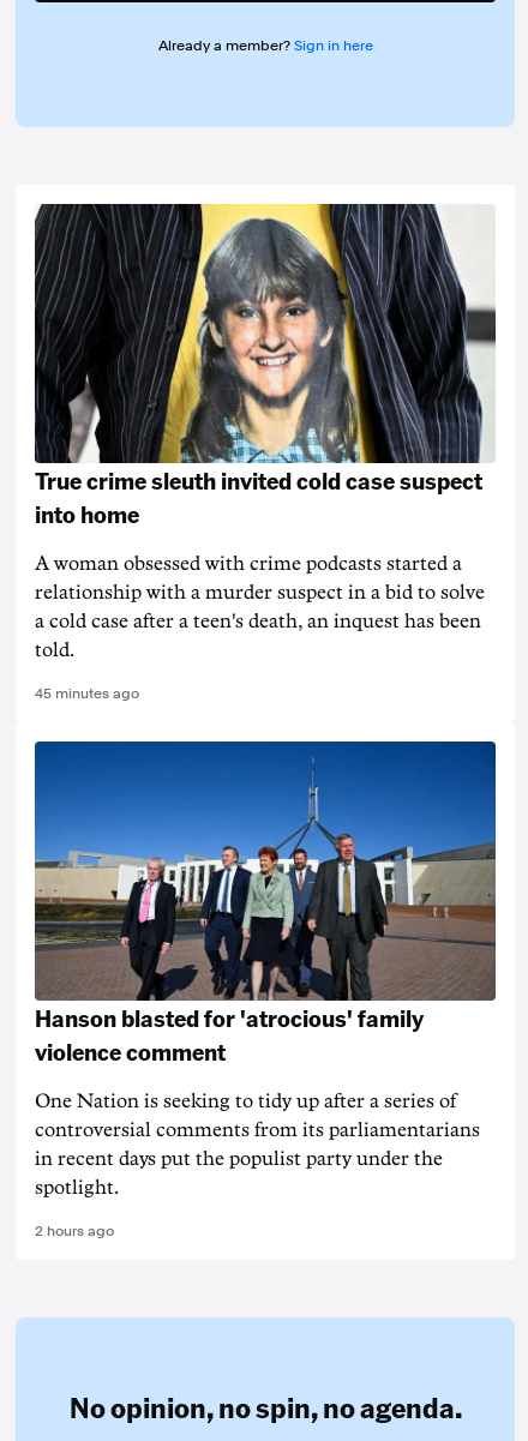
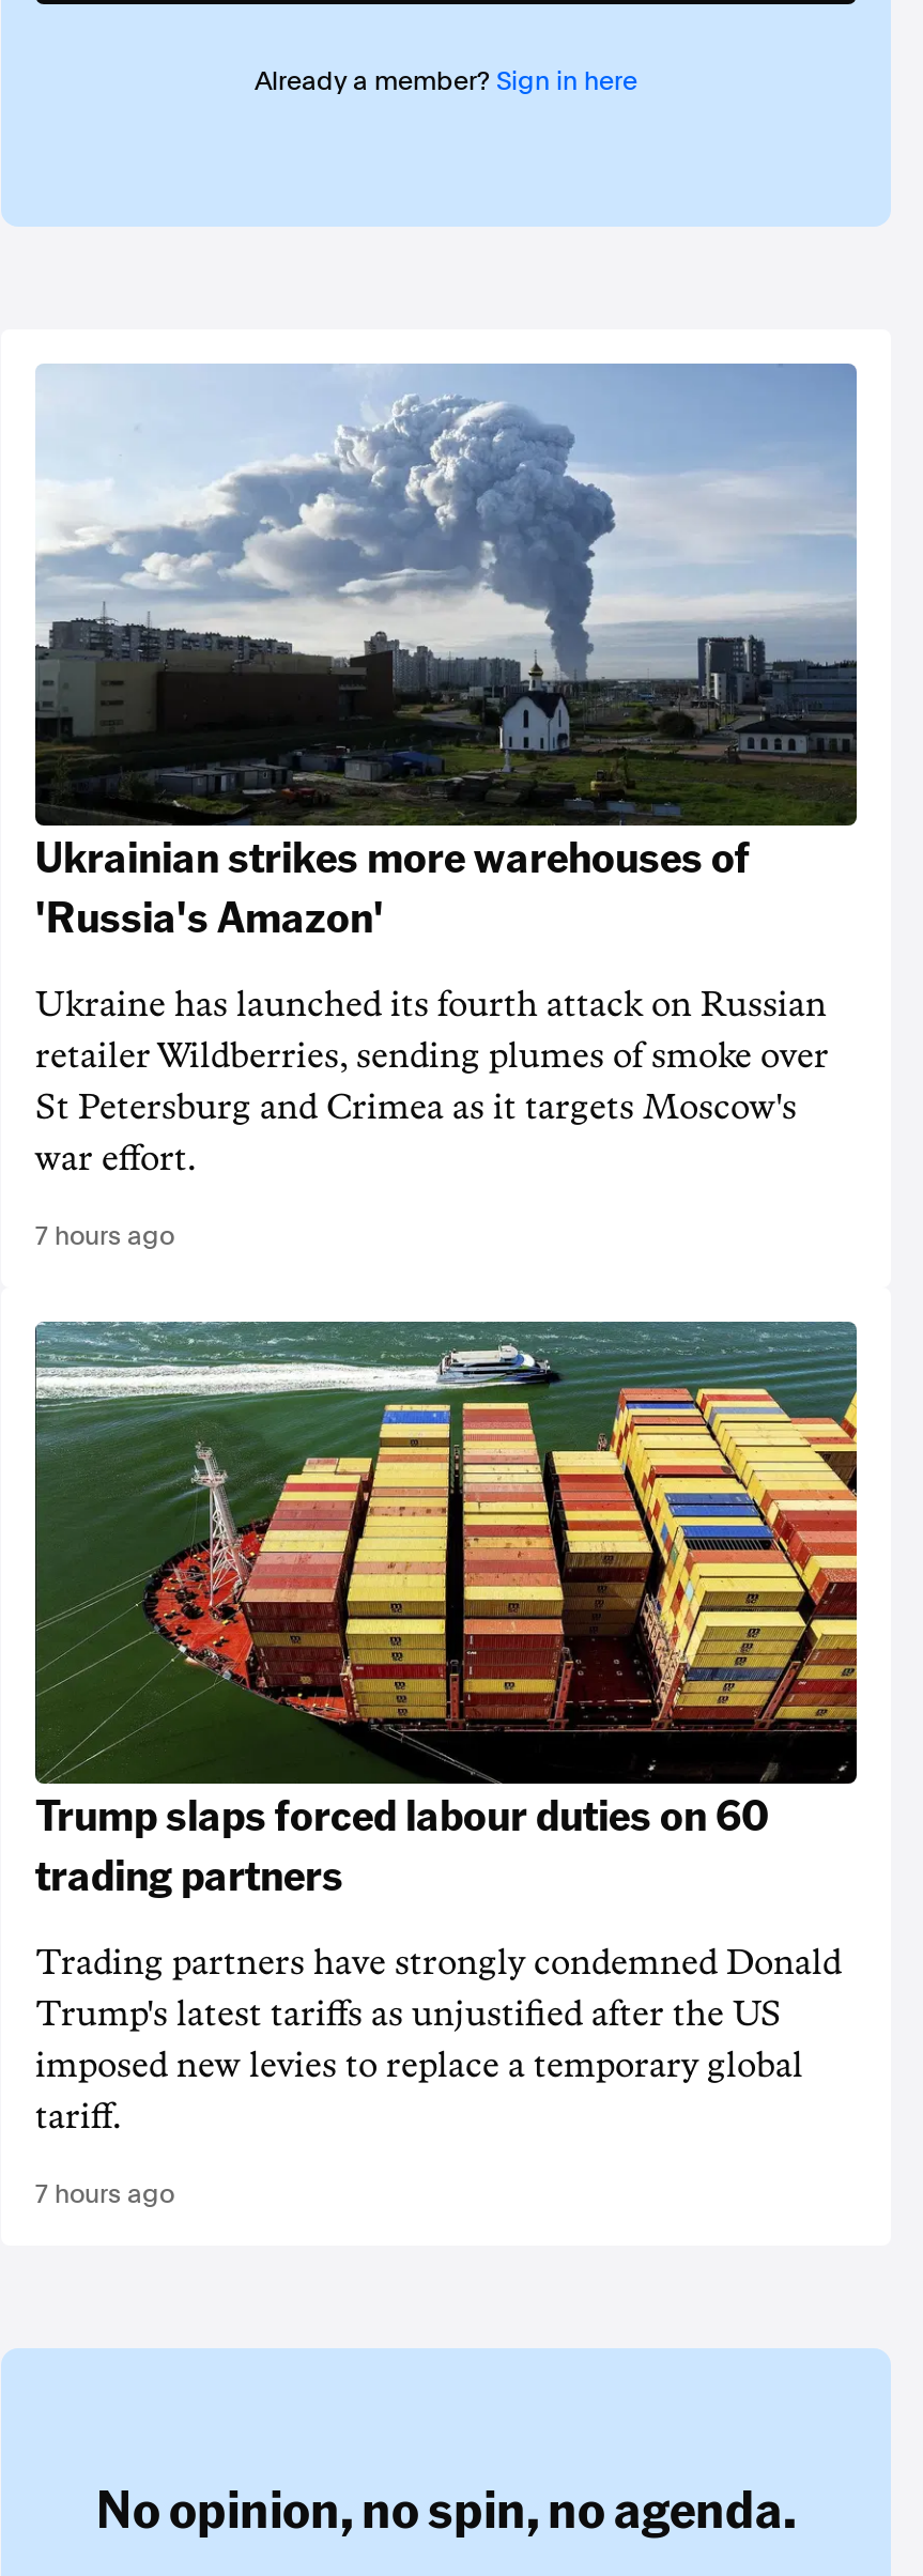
[34,203,496,529] [image] | True crime sleuth invited cold case suspect | into home -> [35,361,859,943] [image] | Ukrainian strikes more warehouses of | 'Russia's Amazon'
[35,554,462,574] A woman obsessed with crime podcasts started a -> [35,988,827,1022] Ukraine has launched its fourth attack on Russian
[35,583,485,602] relationship with a murder suspect in a bid to solve -> [35,1039,829,1074] retailer Wildberries, sending plumes of smoke over
[35,612,481,631] a cold case after a teen's death, an inquest has been -> [35,1091,797,1125] St Petersburg and Crimea as it targets Moscow's
[35,641,74,660] told. -> [35,1142,196,1176] war effort.
[35,685,139,702] 45 minutes ago -> [35,1221,174,1251] 7 hours ago
[34,740,497,1067] [image] | Hanson blasted for 'atrocious' family | violence comment -> [33,1322,859,1901] [image] | Trump slaps forced labour duties on 60 | trading partners
[35,1092,456,1111] One Nation is seeking to tidy up after a series of -> [35,1946,842,1980] Trading partners have strongly condemned Donald
[35,1121,480,1140] controversial comments from its parliamentarians -> [35,1997,782,2032] Trump's latest tariffs as unjustified after the US
[35,1149,443,1169] in recent days put the populist party under the -> [35,2049,803,2083] imposed new levies to replace a temporary global
[35,1178,119,1197] spotlight. -> [35,2100,121,2134] tariff.
[35,1223,114,1239] 2 hours ago -> [35,2179,174,2209] 7 hours ago

